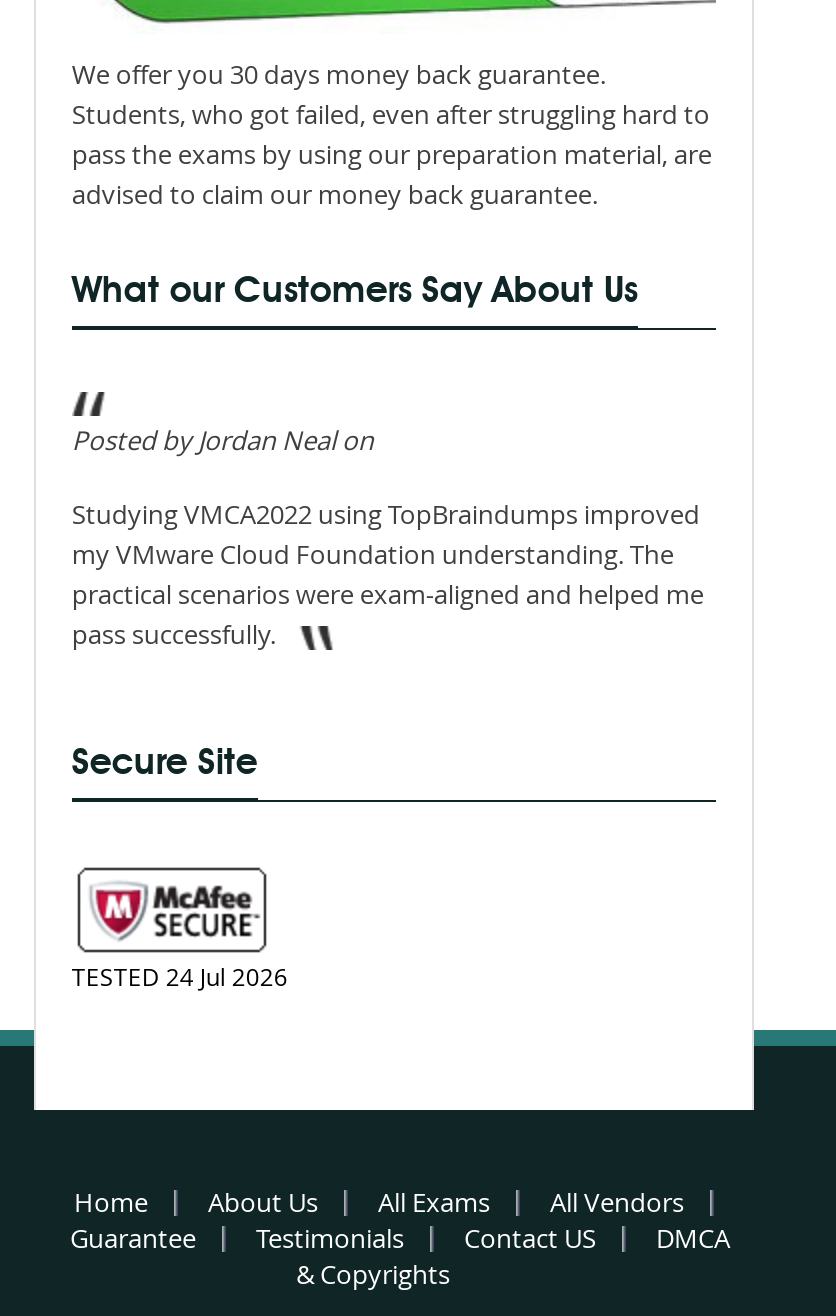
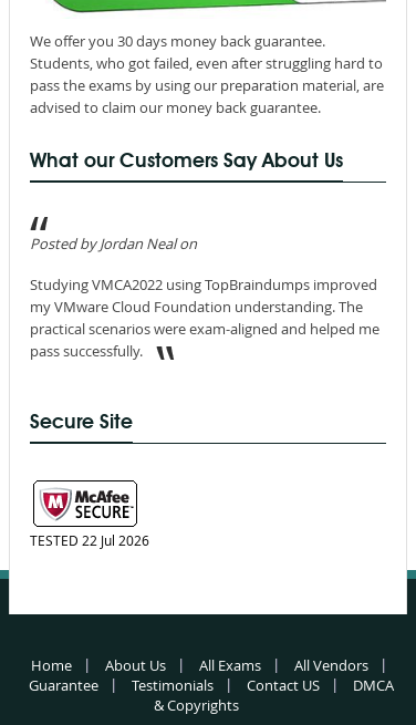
[72,961,288,993] TESTED 24 Jul 2026 -> [30,532,149,549] TESTED 22 Jul 2026

